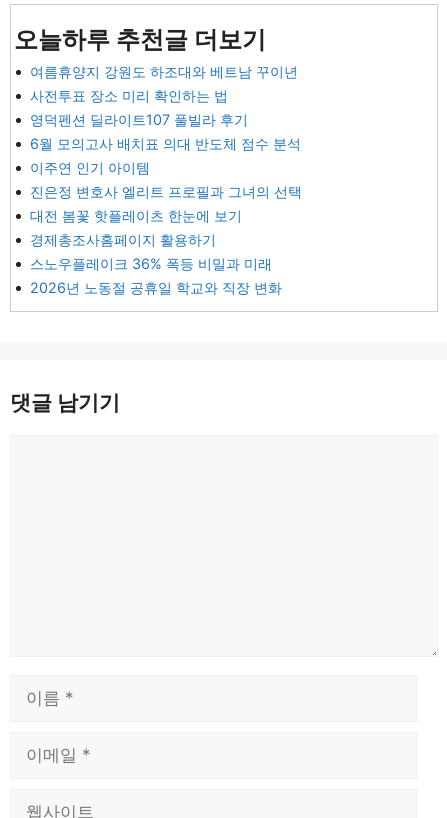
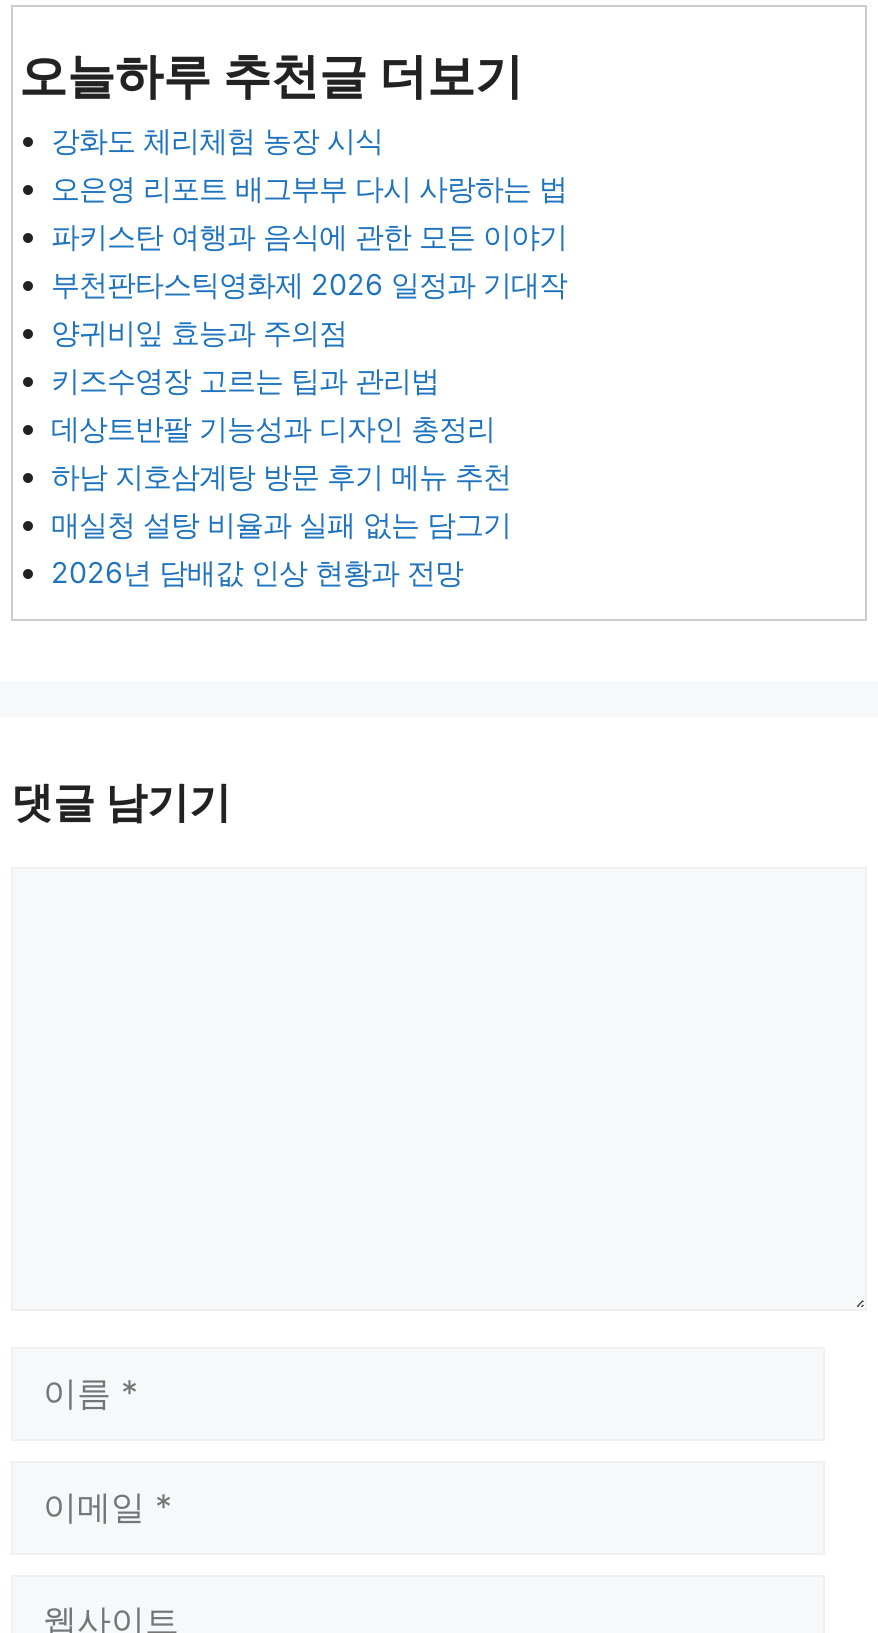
[30,63,302,296] 여름휴양지 강원도 하조대와 베트남 꾸이년 | 사전투표 장소 미리 확인하는 법 | 영덕펜션 딜라이트107 풀빌라 후기 | 6월 모의고사 배치표 의대 반도체 점수 분석 | 이주연 인기 아이템 | 진은정 변호사 엘리트 프로필과 그녀의 선택 | 대전 봄꽃 핫플레이츠 한눈에 보기 | 경제총조사홈페이지 활용하기 | 스노우플레이크 36% 폭등 비밀과 미래 | 2026년 노동절 공휴일 학교와 직장 변화 -> [51,123,567,589] 강화도 체리체험 농장 시식 | 오은영 리포트 배그부부 다시 사랑하는 법 | 파키스탄 여행과 음식에 관한 모든 이야기 | 부천판타스틱영화제 2026 일정과 기대작 | 양귀비잎 효능과 주의점 | 키즈수영장 고르는 팁과 관리법 | 데상트반팔 기능성과 디자인 총정리 | 하남 지호삼계탕 방문 후기 메뉴 추천 | 매실청 설탕 비율과 실패 없는 담그기 | 2026년 담배값 인상 현황과 전망

